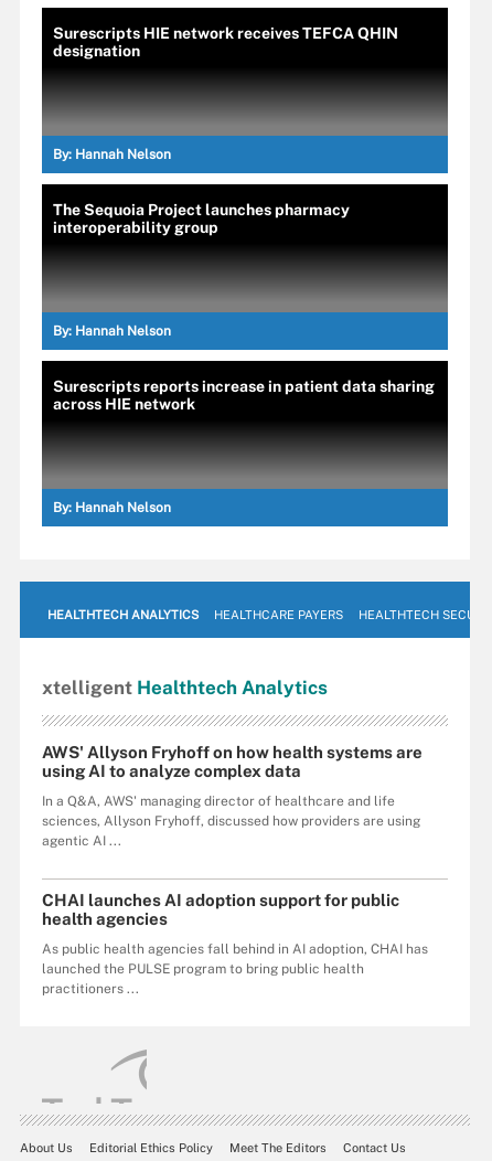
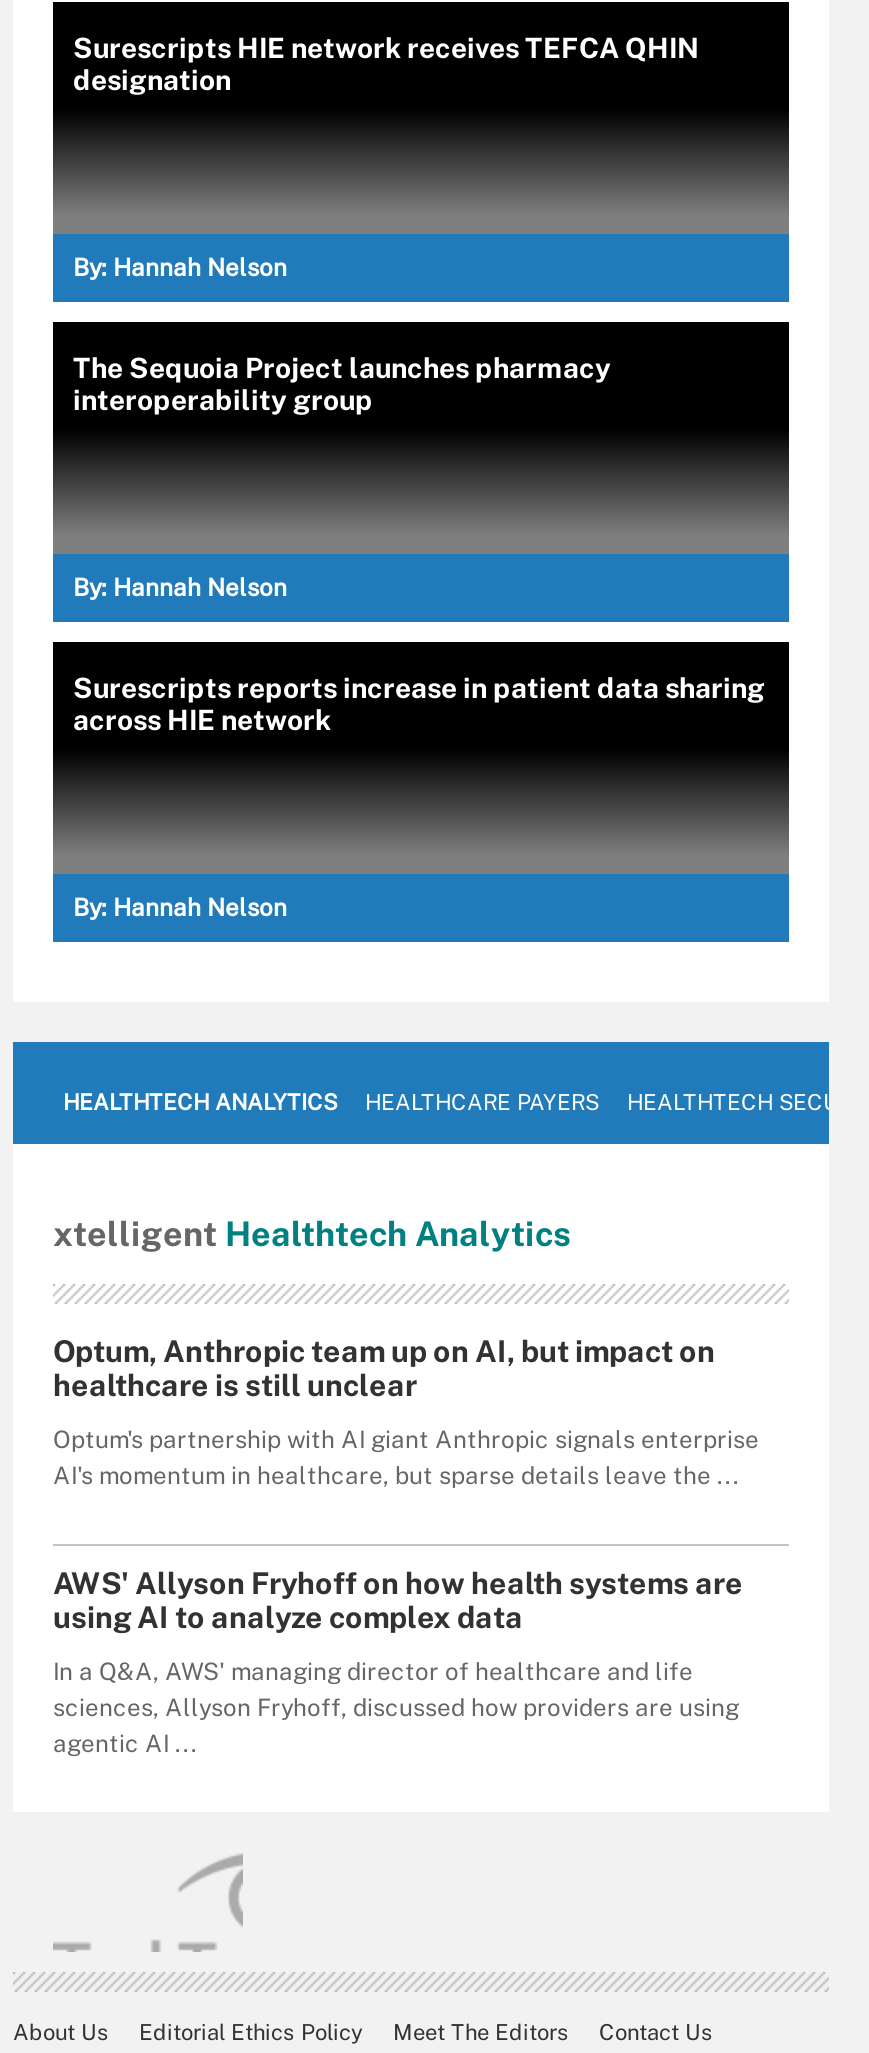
none -> [53,1334,759,1490] Optum, Anthropic team up on AI, but impact on | healthcare is still unclear | Optum's partnership with AI giant Anthropic signals enterprise | AI's momentum in healthcare, but sparse details leave the ...
moved [42,743,423,849] -> [53,1566,743,1758]: AWS' Allyson Fryhoff on how health systems are | using AI to analyze complex data | In a Q&A, AWS' managing director of healthcare and life | sciences, Allyson Fryhoff, discussed how providers are using | agentic AI ...
[42,891,428,997] CHAI launches AI adoption support for public | health agencies | As public health agencies fall behind in AI adoption, CHAI has | launched the PULSE program to bring public health | practitioners ... -> none

